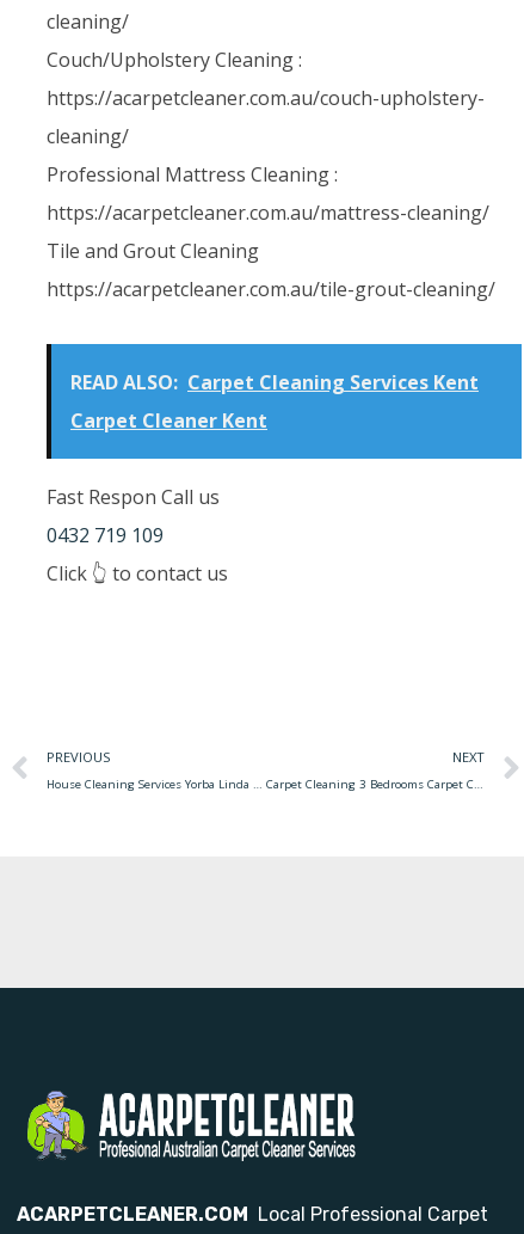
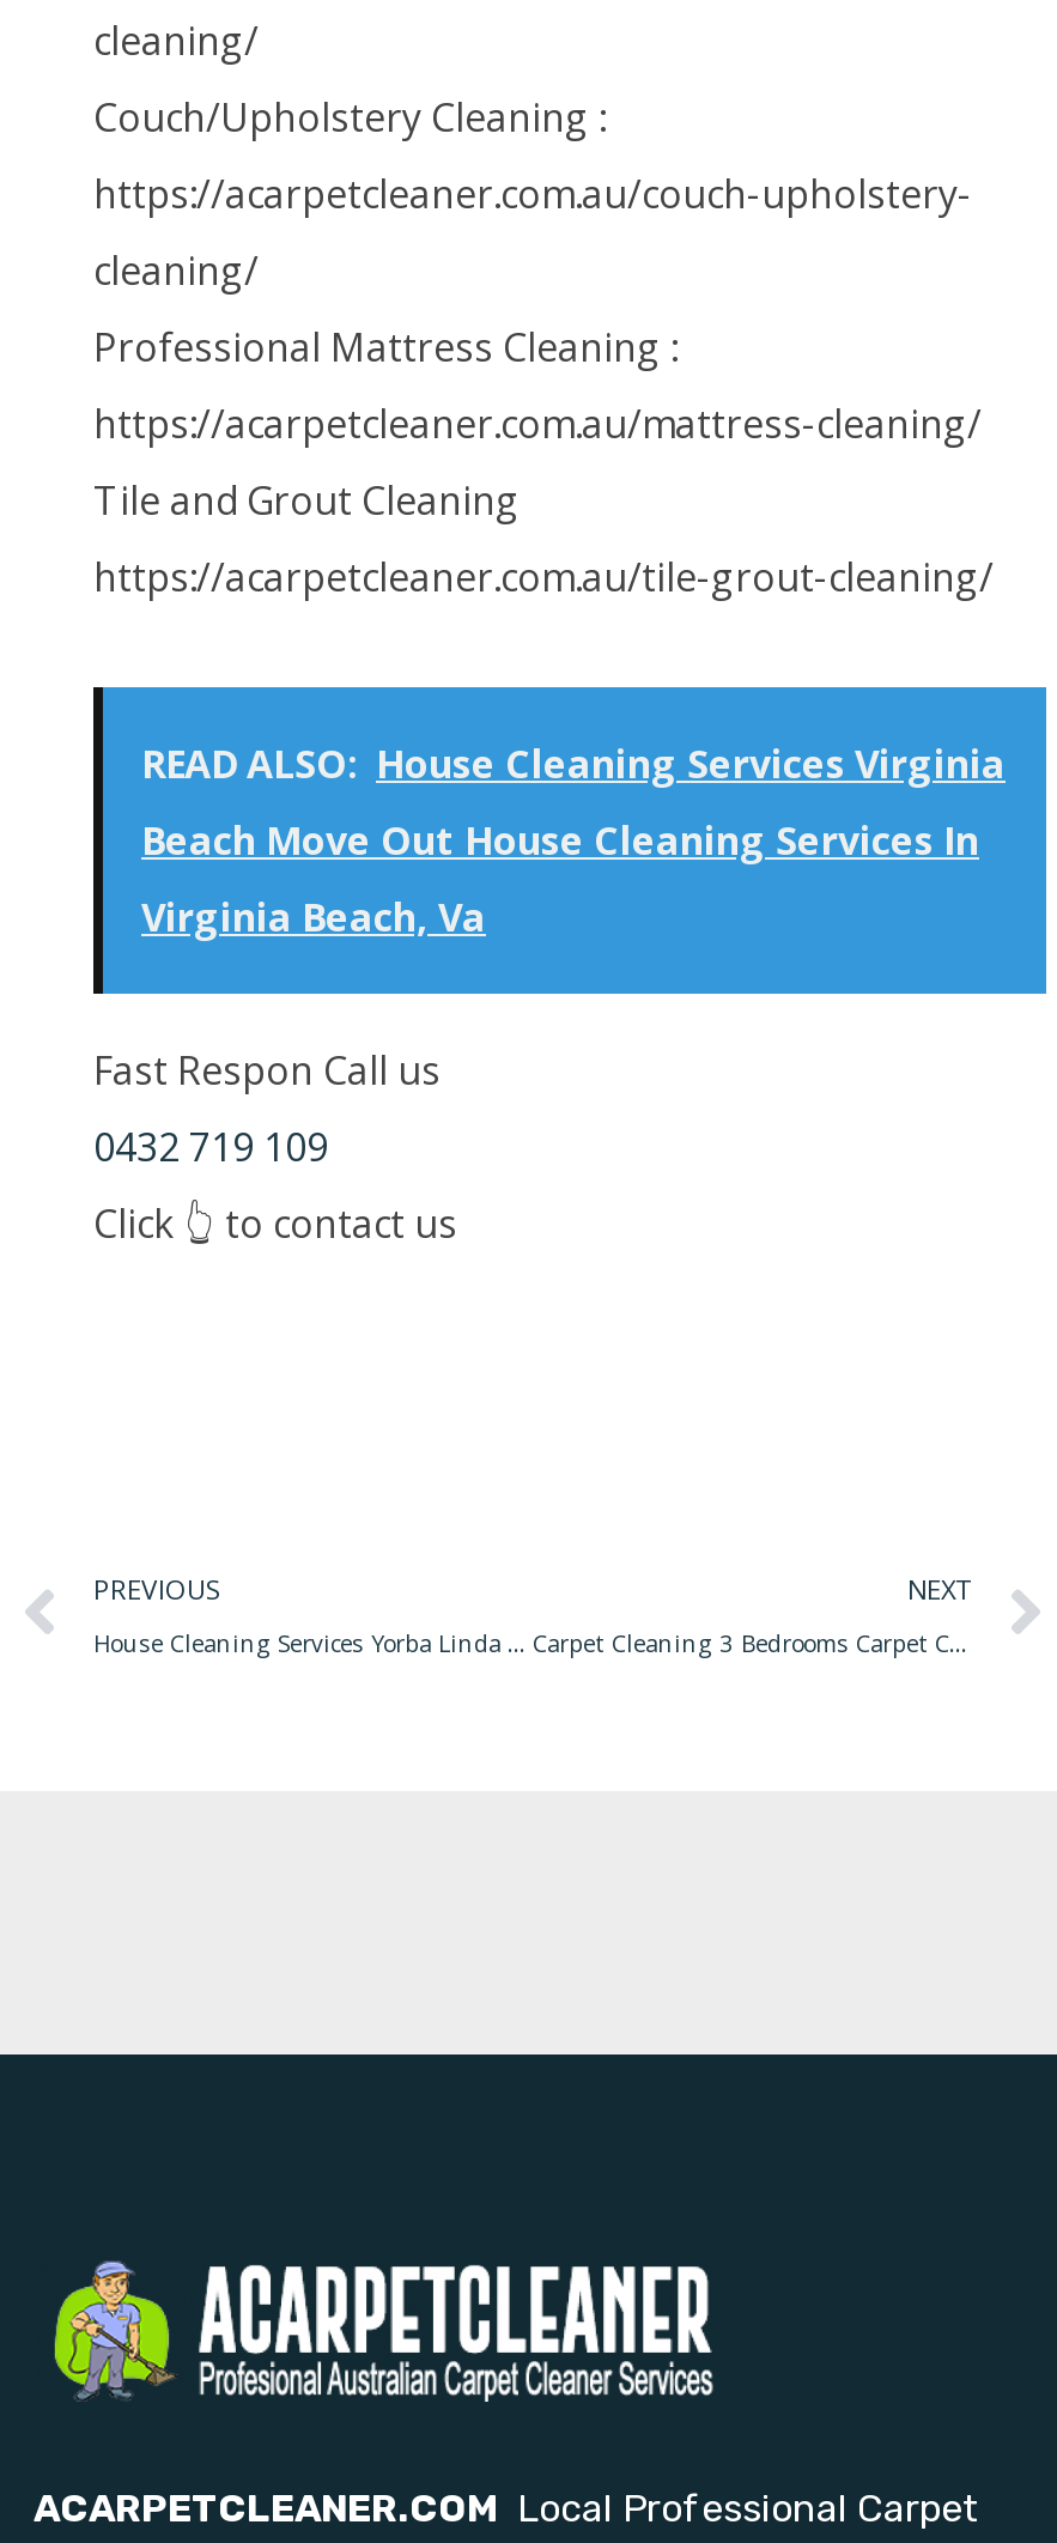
[70,369,479,434] READ ALSO: Carpet Cleaning Services Kent | Carpet Cleaner Kent -> [141,737,1006,942] READ ALSO: House Cleaning Services Virginia | Beach Move Out House Cleaning Services In | Virginia Beach, Va

